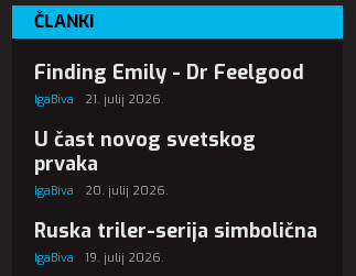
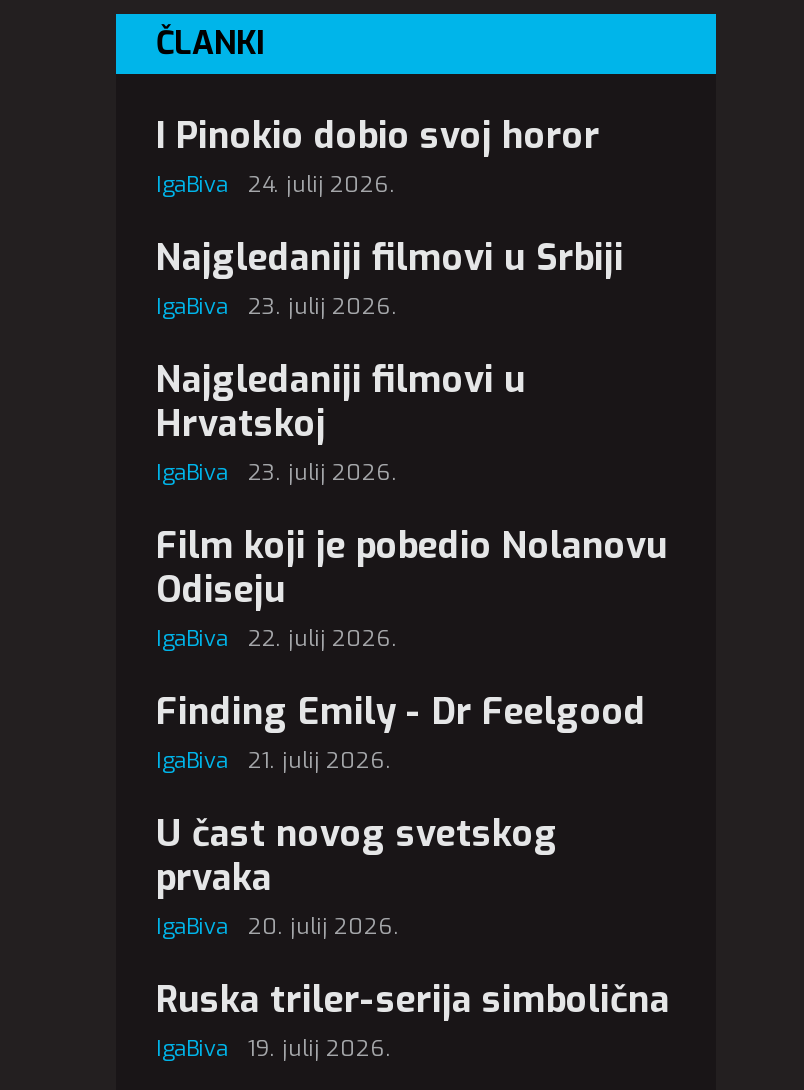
none -> [156,111,668,653] I Pinokio dobio svoj horor | IgaBiva | 24. julij 2026. | Najgledaniji filmovi u Srbiji | IgaBiva | 23. julij 2026. | Najgledaniji filmovi u | Hrvatskoj | IgaBiva | 23. julij 2026. | Film koji je pobedio Nolanovu | Odiseju | IgaBiva | 22. julij 2026.

